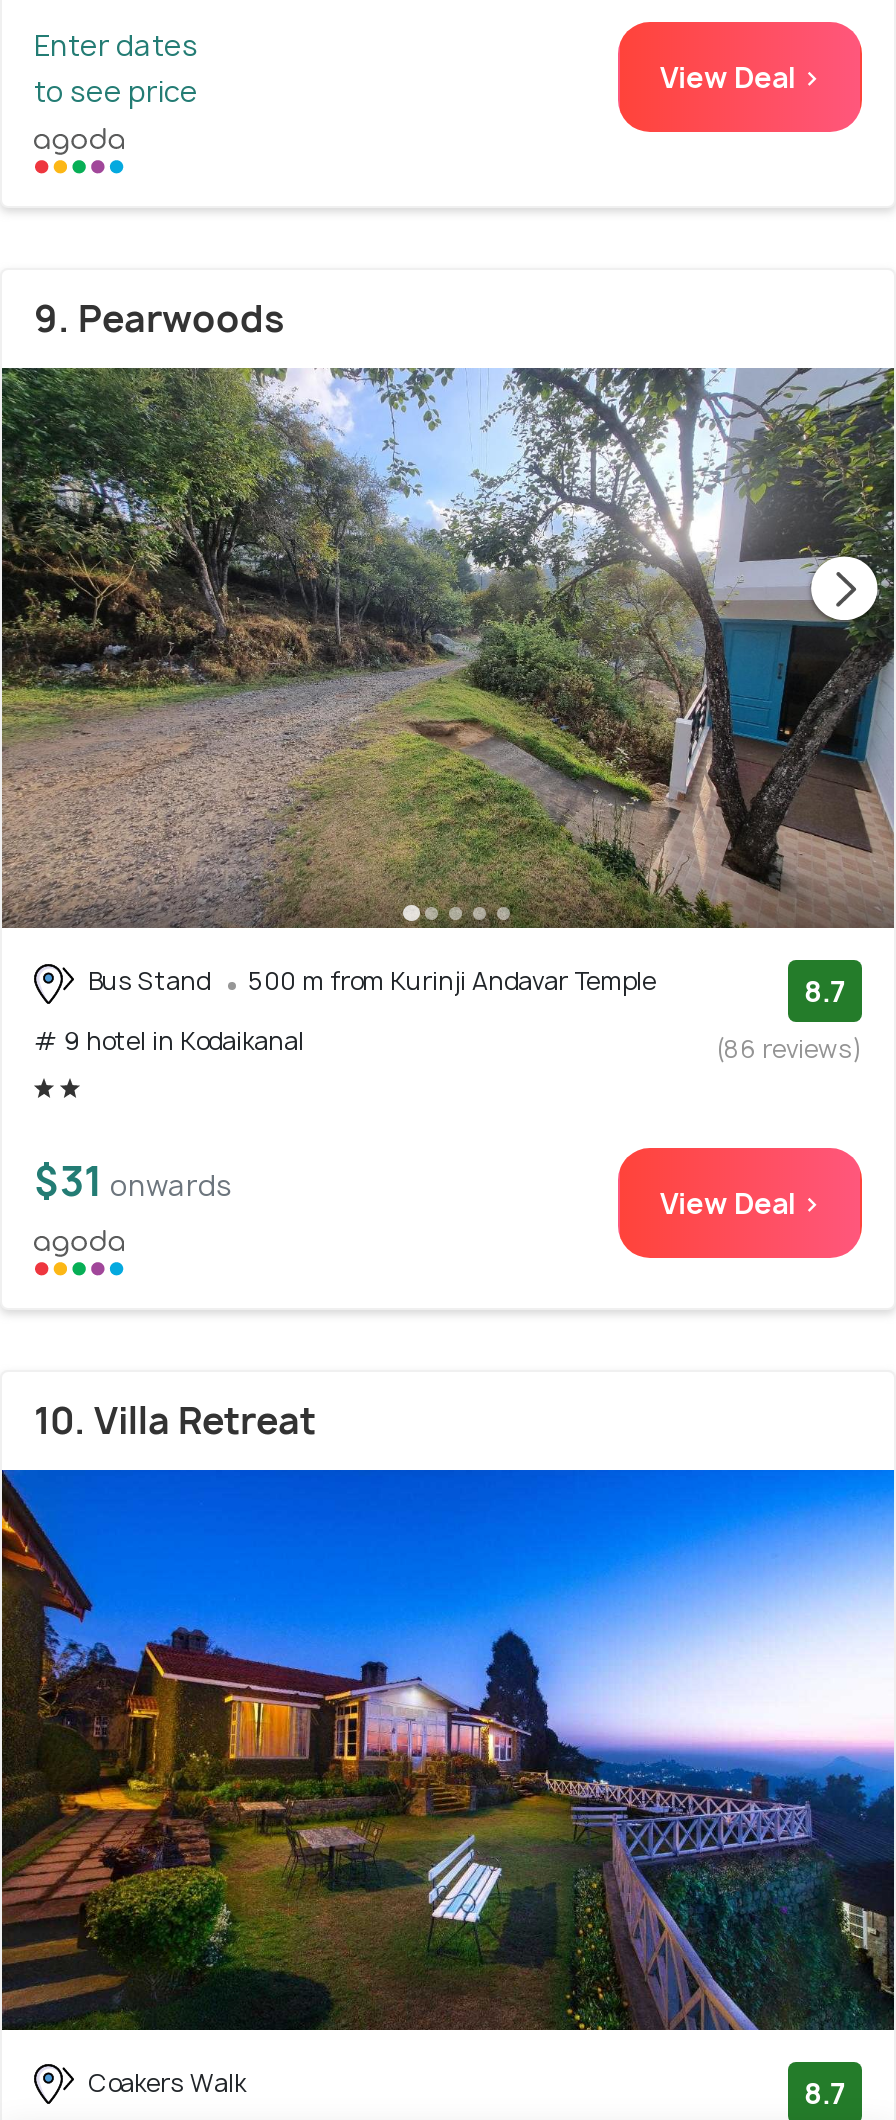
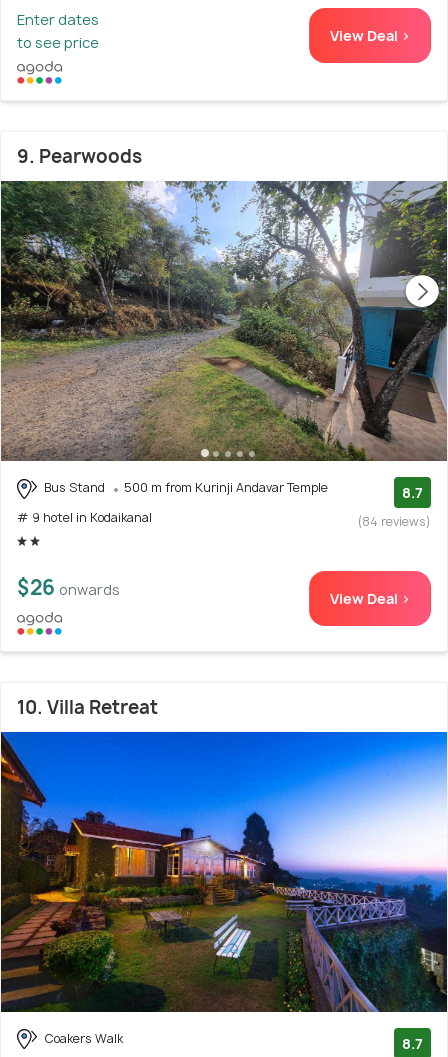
[716,1033,862,1067] (86 reviews) -> [358,513,431,530] (84 reviews)
[34,1154,232,1208] $31 onwards -> [17,574,120,601] $26 onwards

